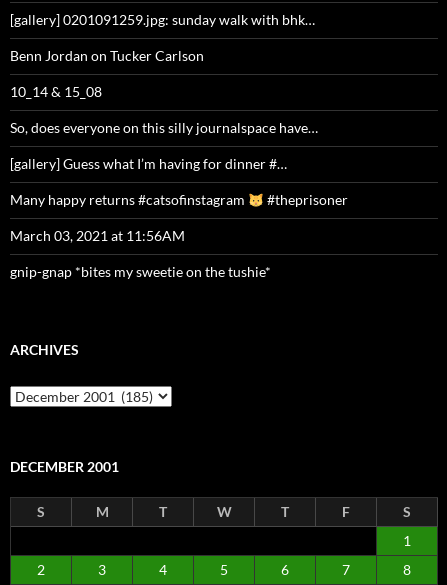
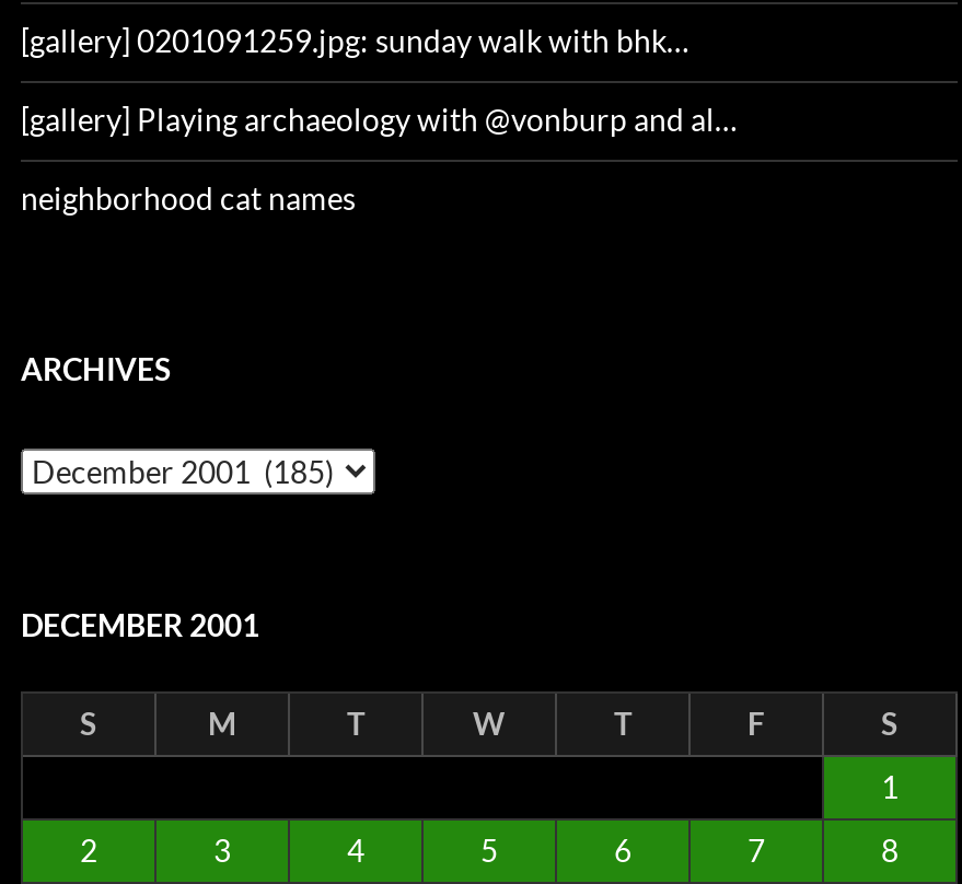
[10,47,348,280] Benn Jordan on Tucker Carlson | 10_14 & 15_08 | So, does everyone on this silly journalspace have… | [gallery] Guess what I’m having for dinner #… | Many happy returns #catsofinstagram | #theprisoner | March 03, 2021 at 11:56AM | gnip-gnap *bites my sweetie on the tushie* -> [21,101,737,217] [gallery] Playing archaeology with @vonburp and al… | neighborhood cat names

